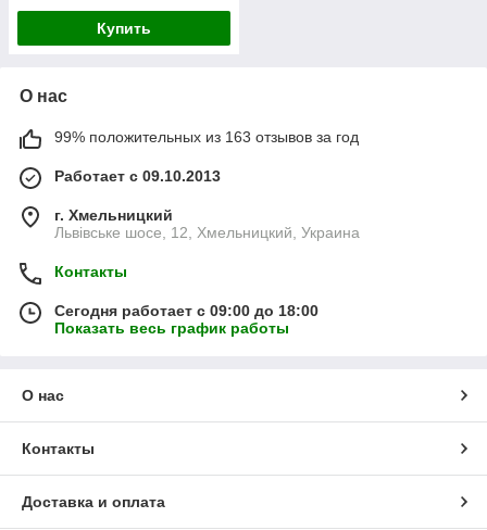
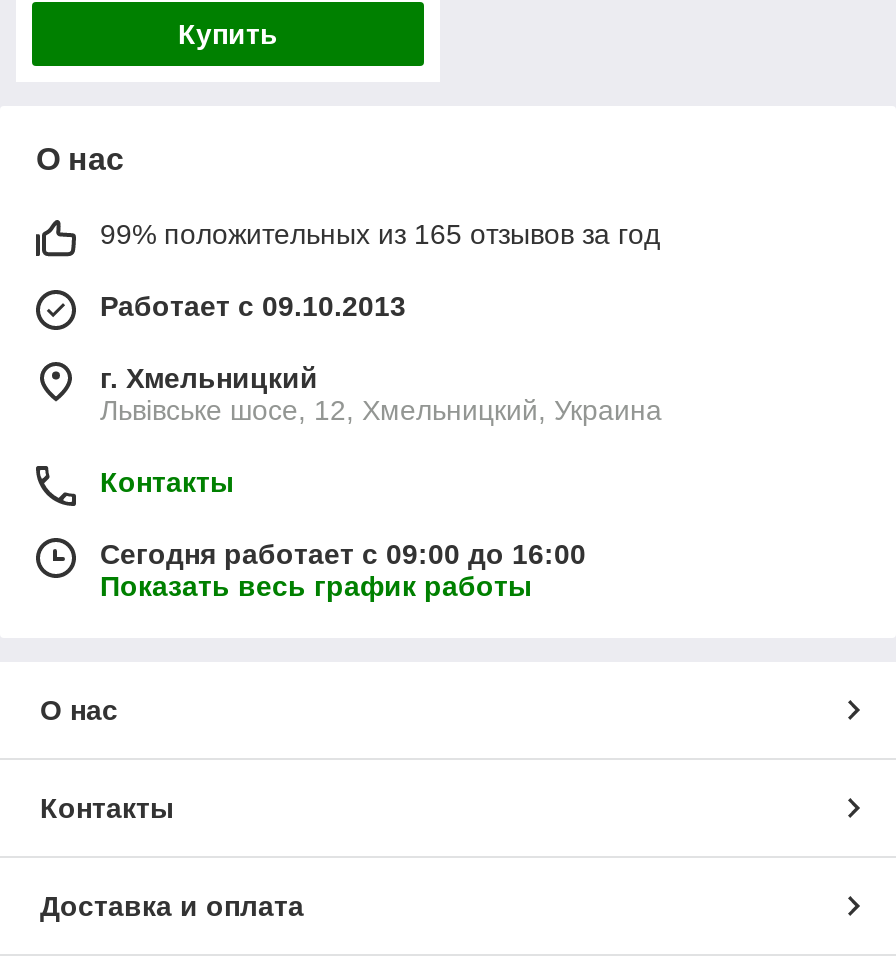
[54,128,359,145] 99% положительных из 163 отзывов за год -> [100,218,660,250] 99% положительных из 165 отзывов за год
[54,302,319,319] Сегодня работает с 09:00 до 18:00 -> [100,538,586,570] Сегодня работает с 09:00 до 16:00

